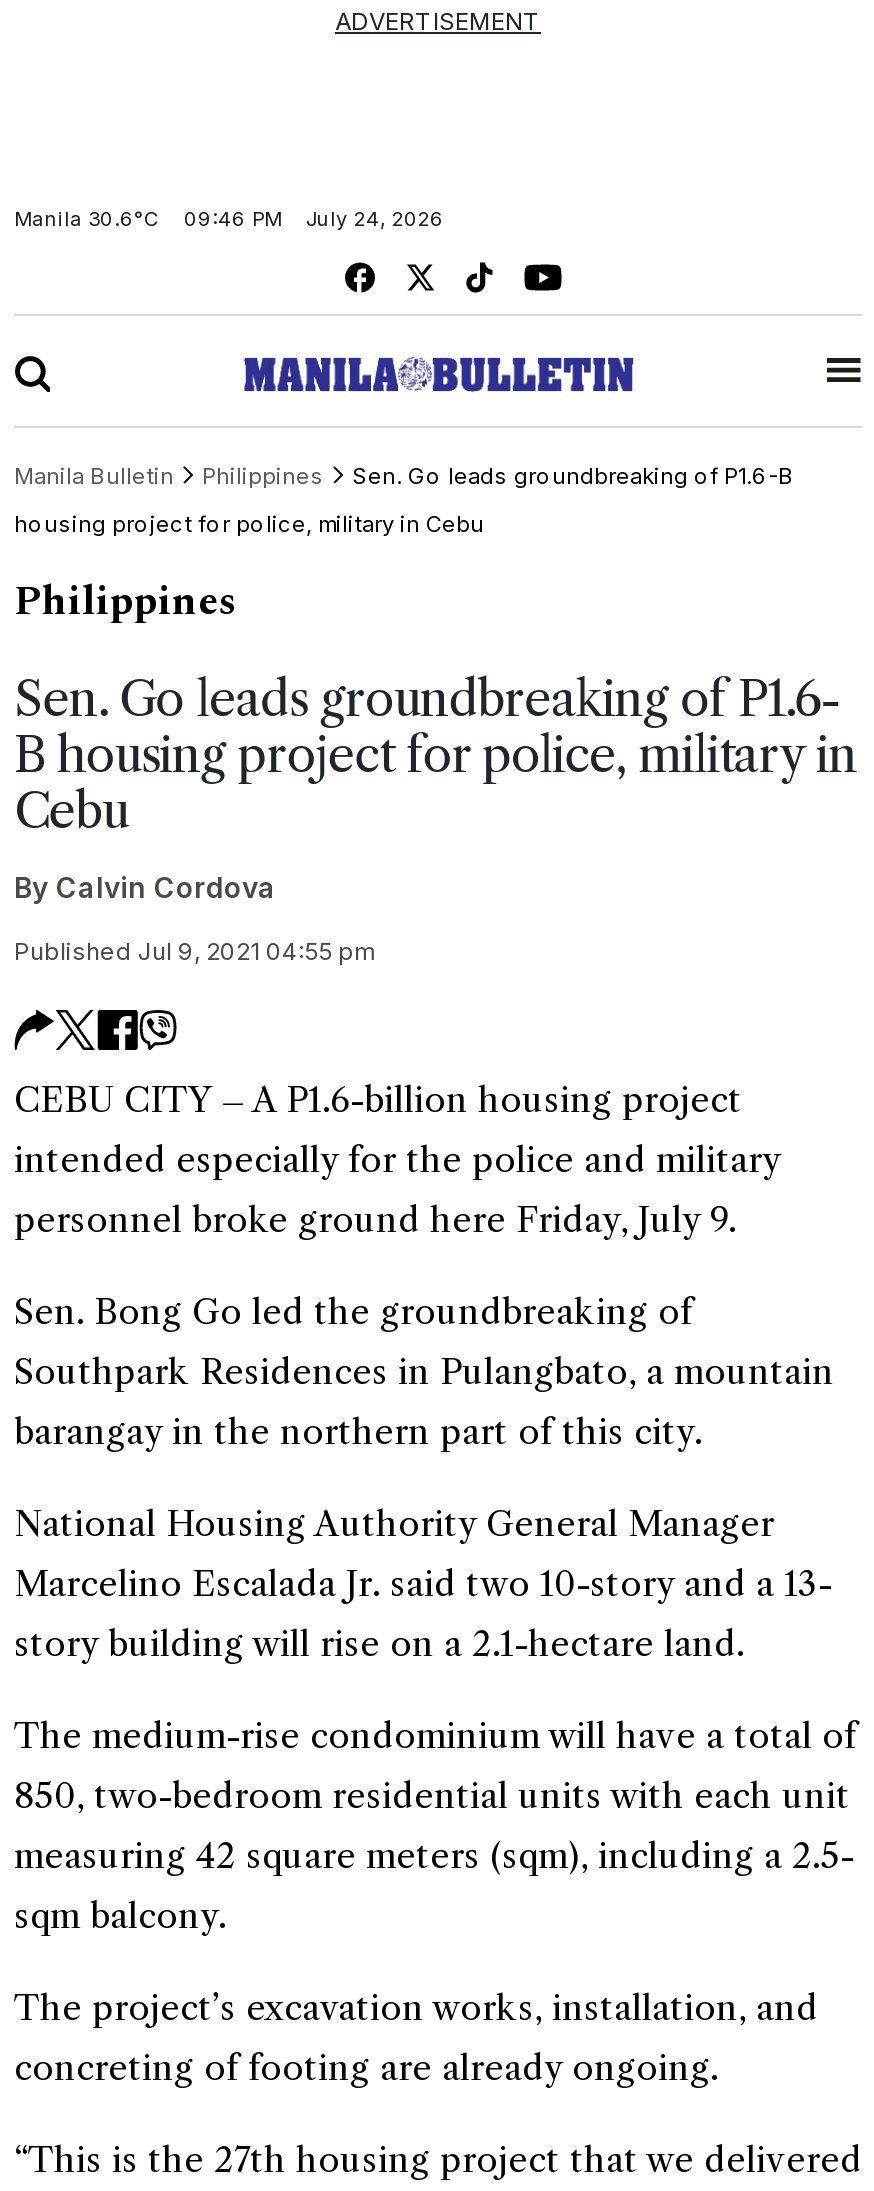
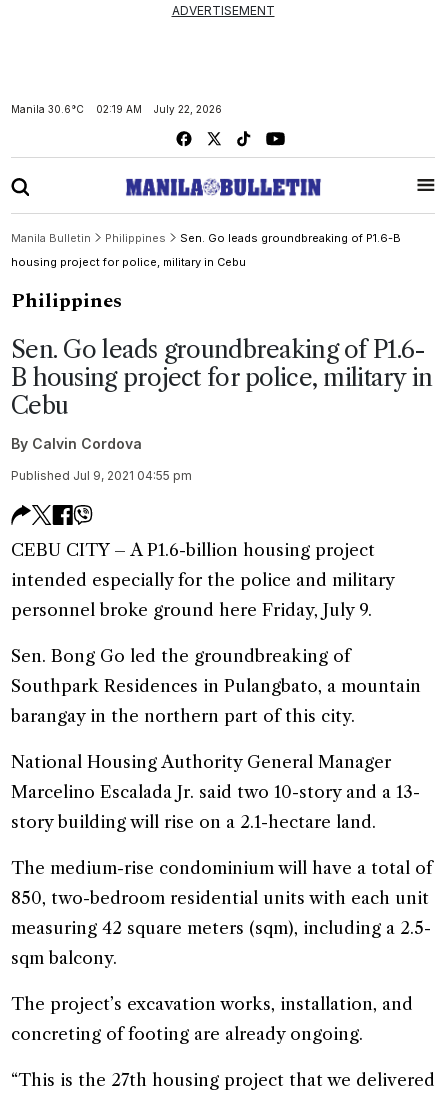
[184,206,444,230] 09:46 PM | July 24, 2026 -> [96,103,222,115] 02:19 AM | July 22, 2026

